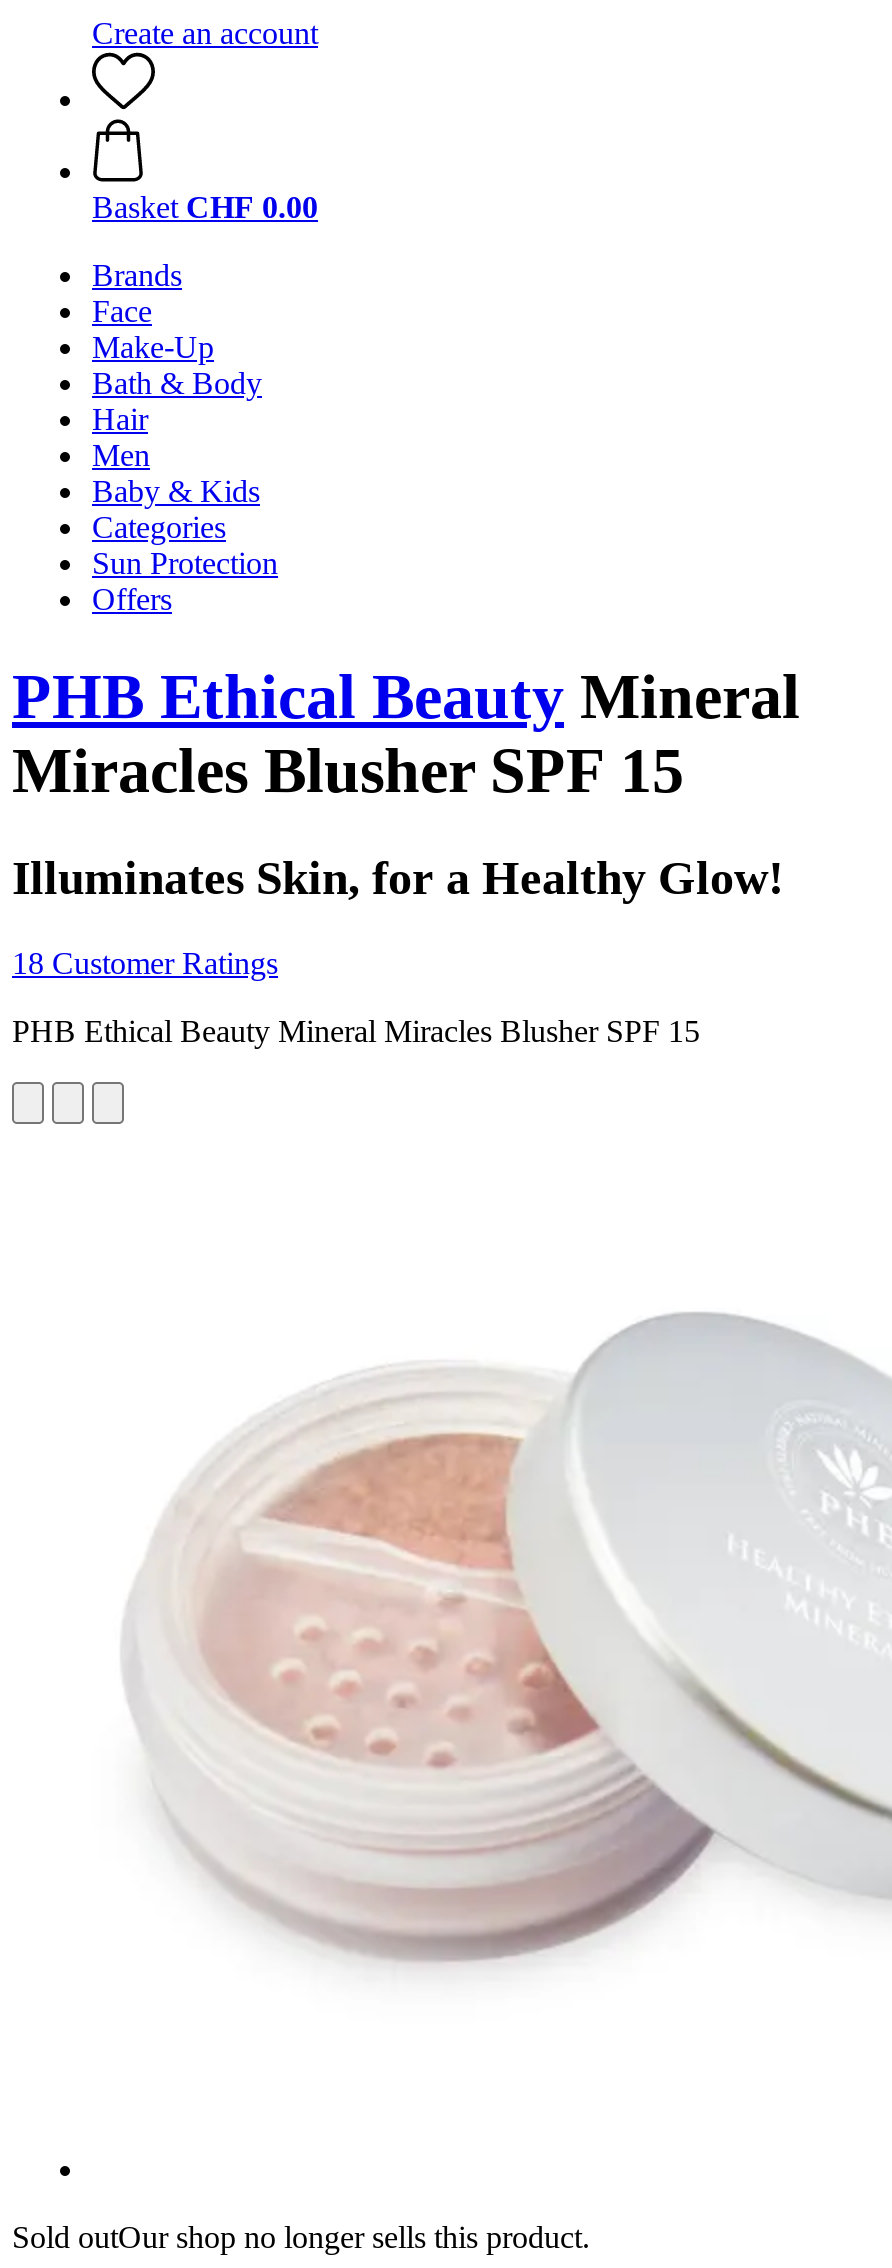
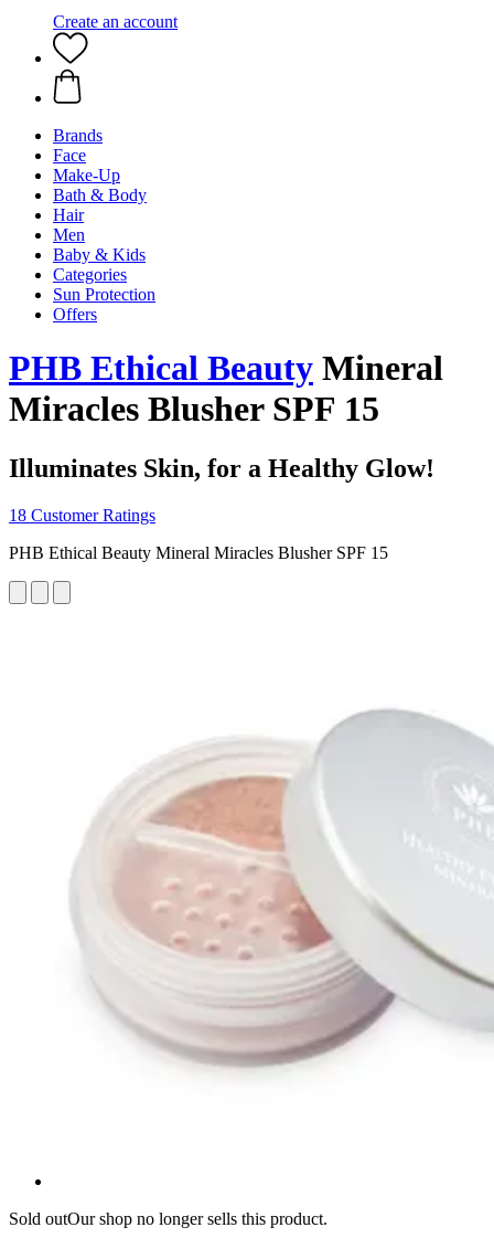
[92,190,318,224] Basket CHF 0.00 -> none

